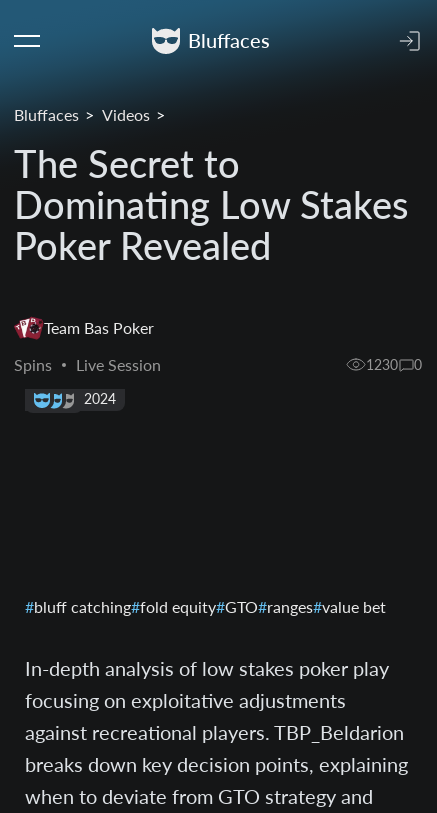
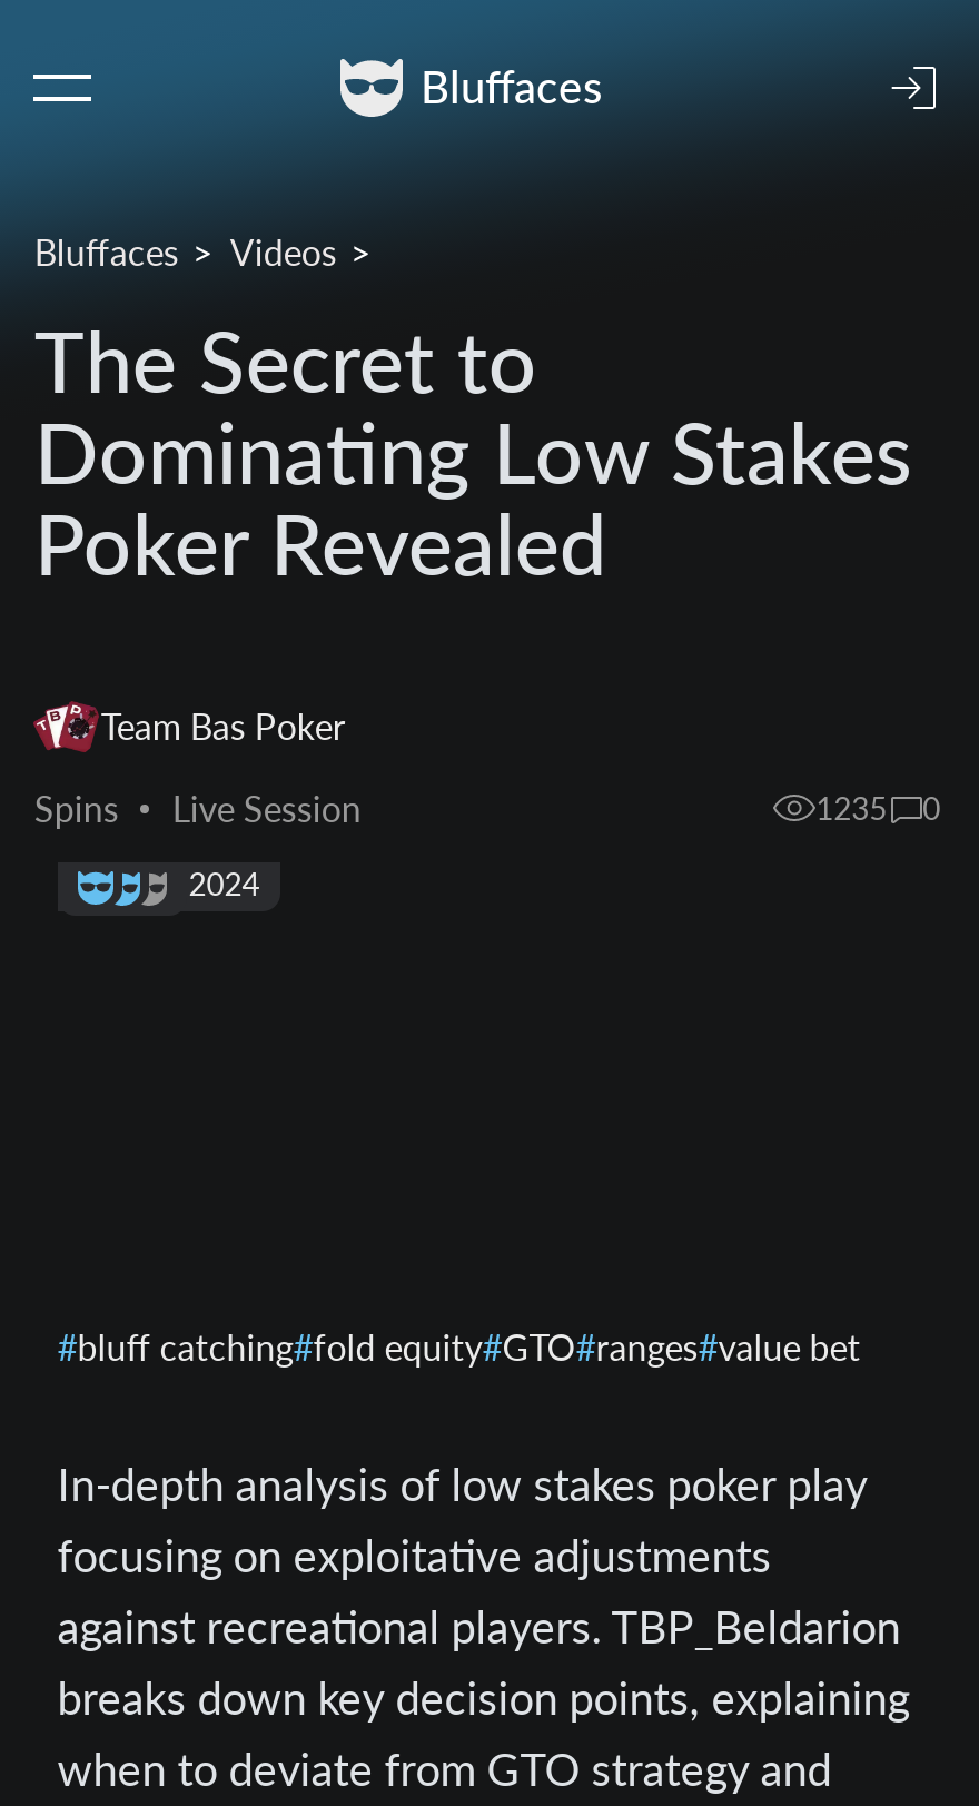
[366,355,422,372] 1230 0 -> [816,788,940,826] 1235 0

